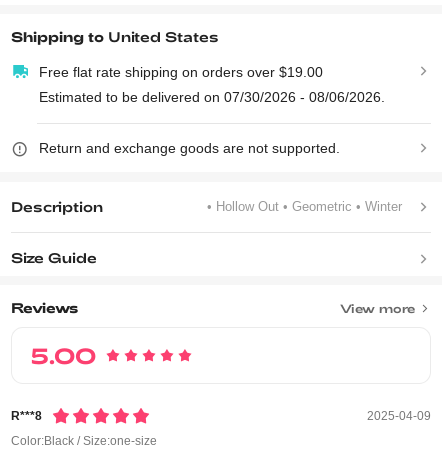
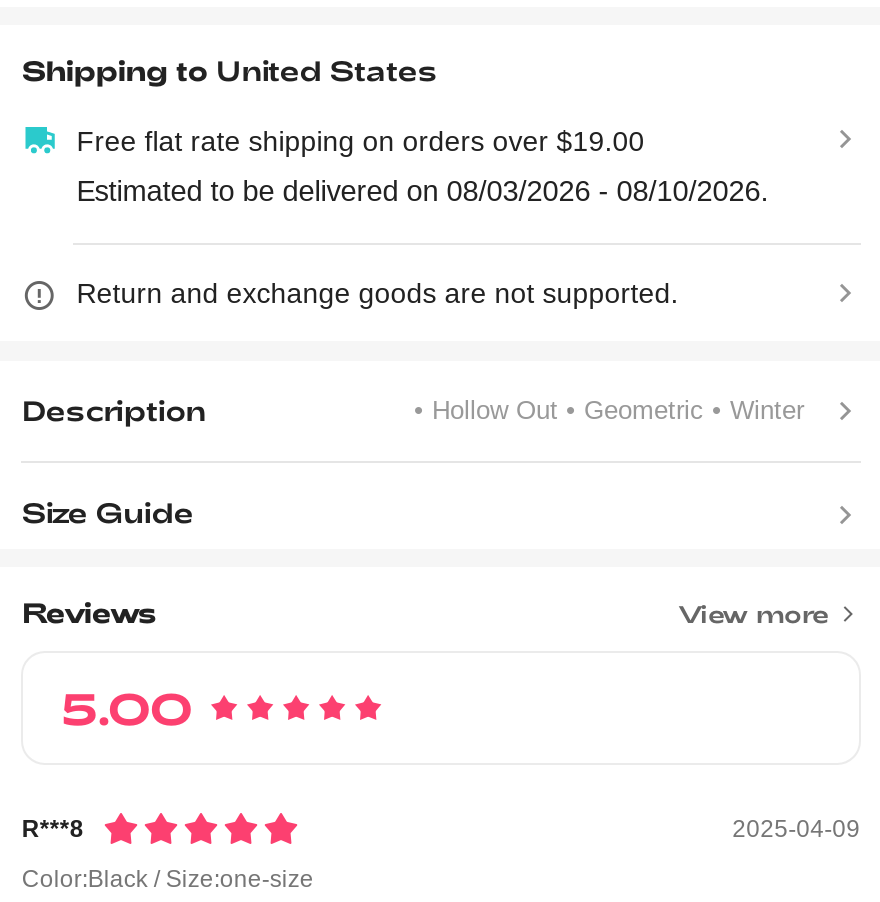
[39,89,385,105] Estimated to be delivered on 07/30/2026 - 08/06/2026. -> [76,176,768,208] Estimated to be delivered on 08/03/2026 - 08/10/2026.

